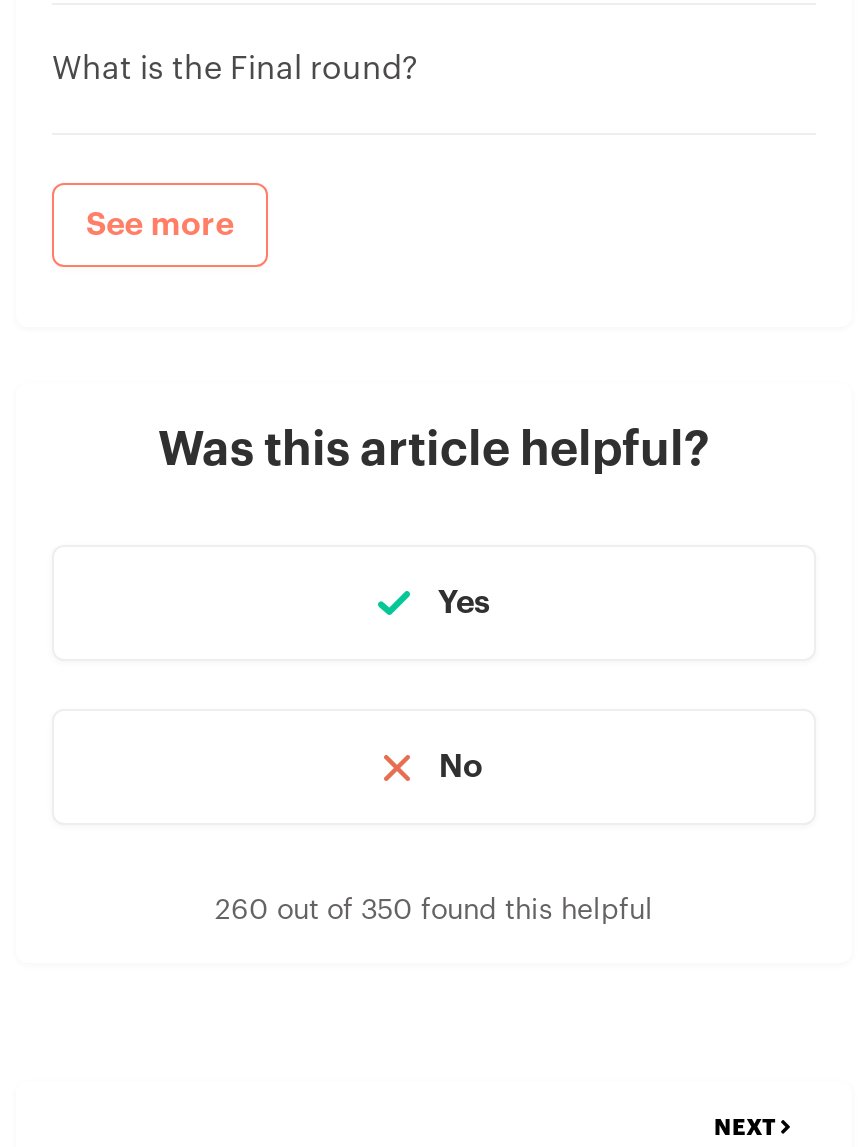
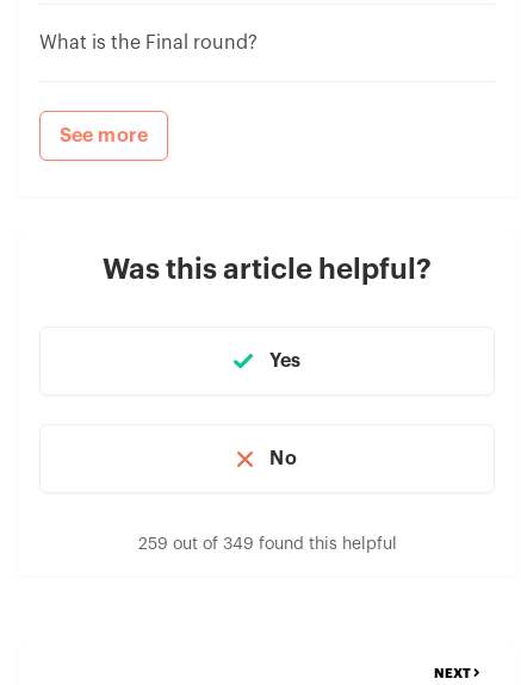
[215,896,653,924] 260 out of 350 found this helpful -> [138,536,396,552] 259 out of 349 found this helpful

